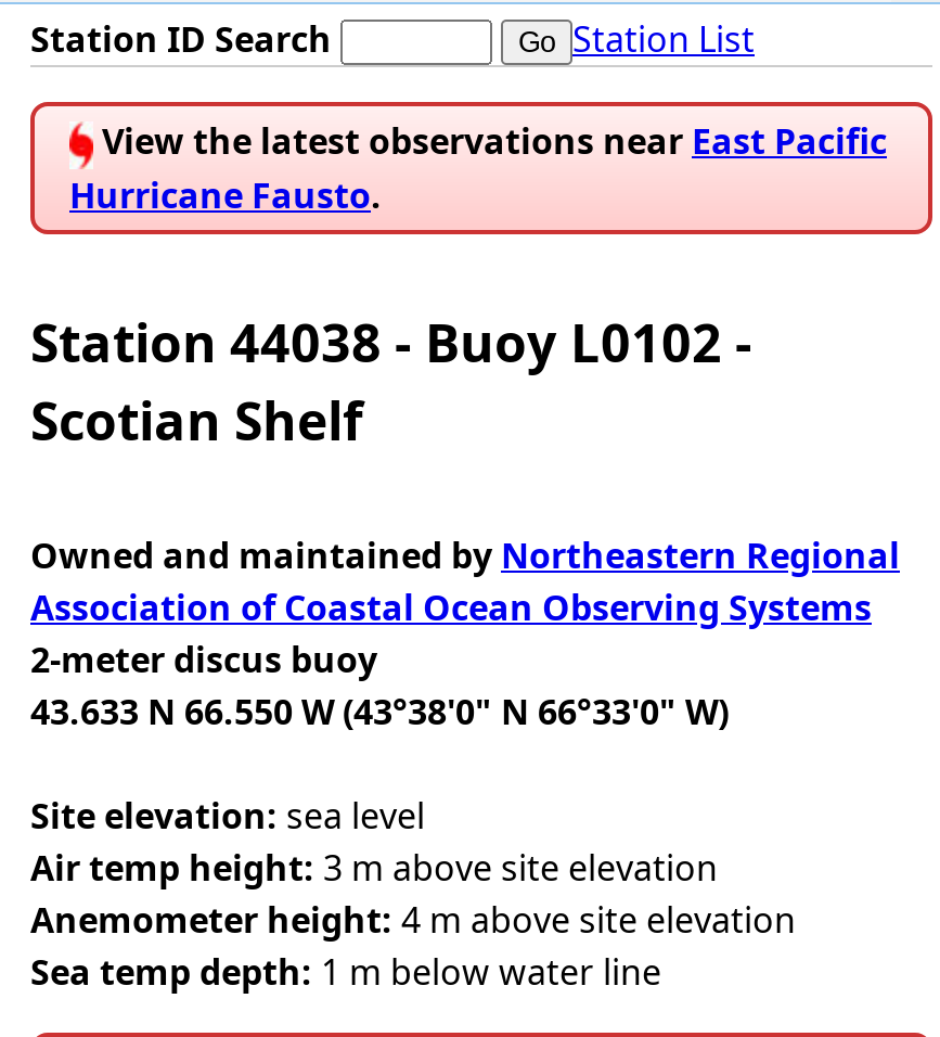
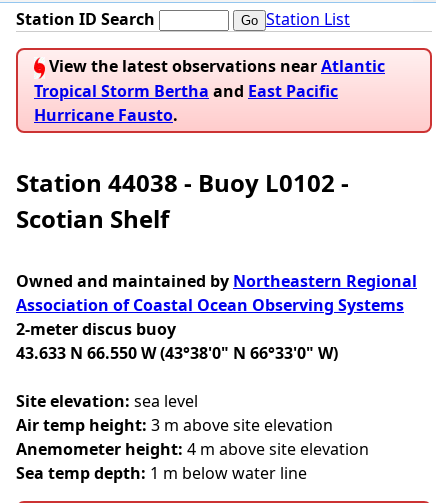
[93,118,887,166] View the latest observations near East Pacific -> [34,55,385,102] View the latest observations near Atlantic | Tropical Storm Bertha and East Pacific

